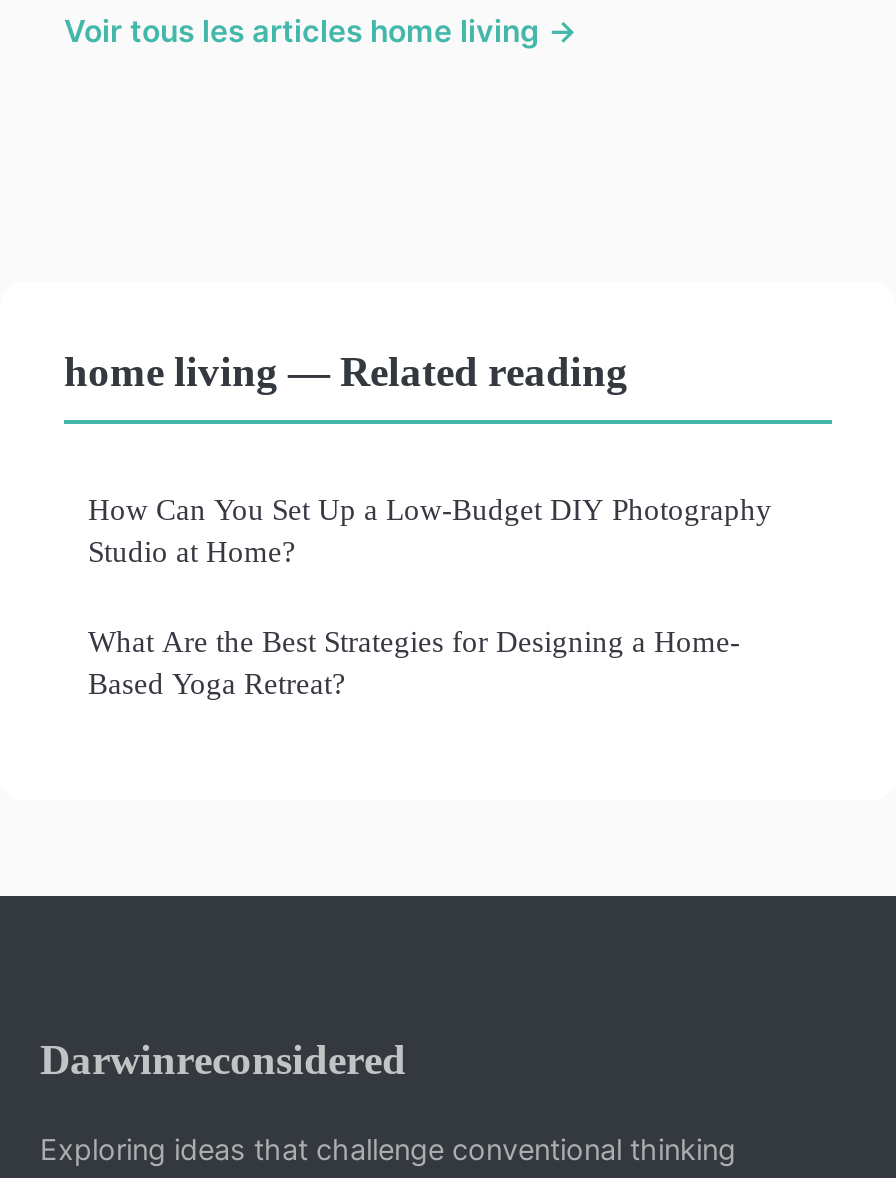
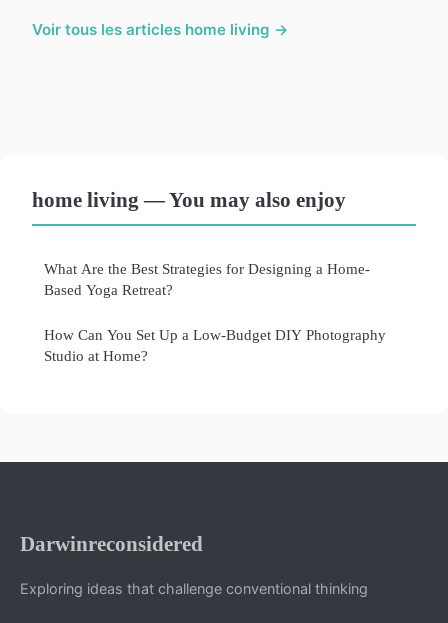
[64,349,628,395] home living — Related reading -> [32,188,346,211] home living — You may also enjoy
moved [88,493,772,569] -> [44,326,386,364]: How Can You Set Up a Low-Budget DIY Photography | Studio at Home?
moved [88,625,740,701] -> [44,260,370,298]: What Are the Best Strategies for Designing a Home- | Based Yoga Retreat?

